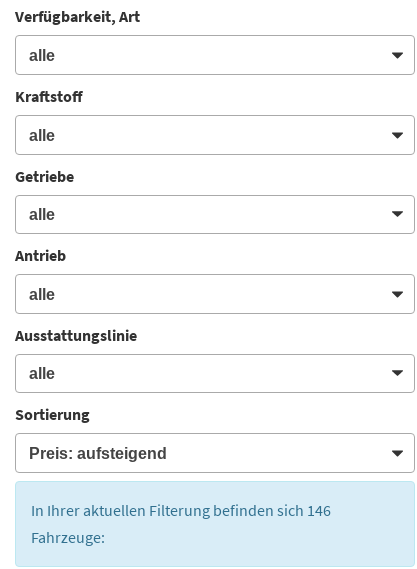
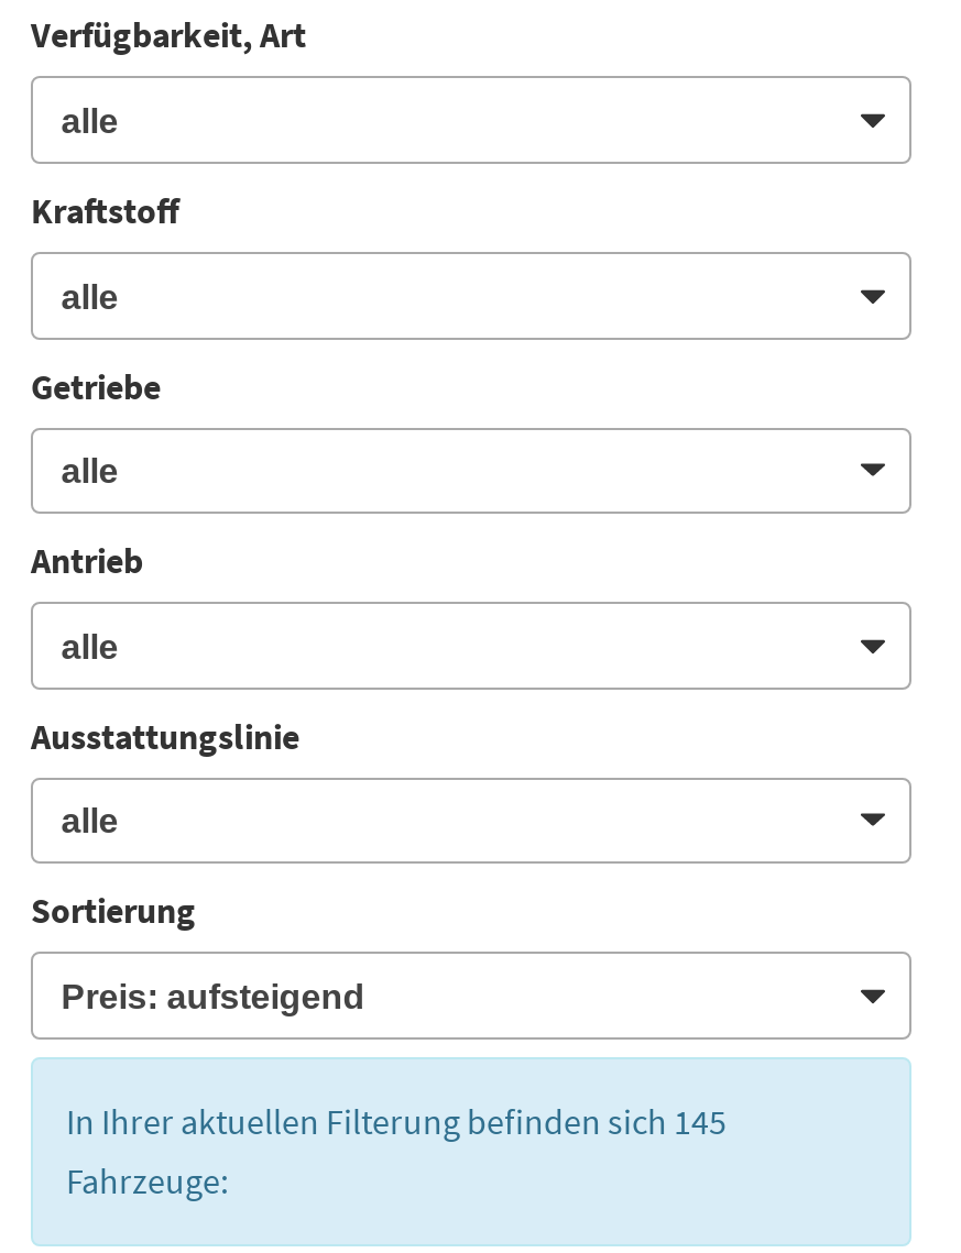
[31,500,331,520] In Ihrer aktuellen Filterung befinden sich 146 -> [66,1099,727,1143] In Ihrer aktuellen Filterung befinden sich 145

